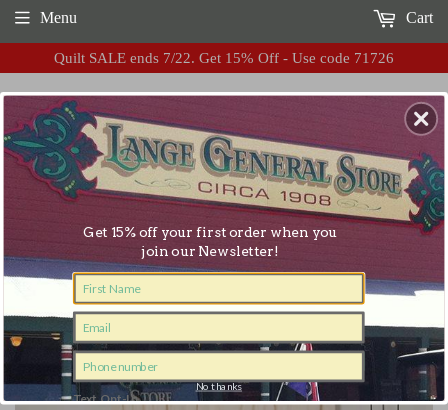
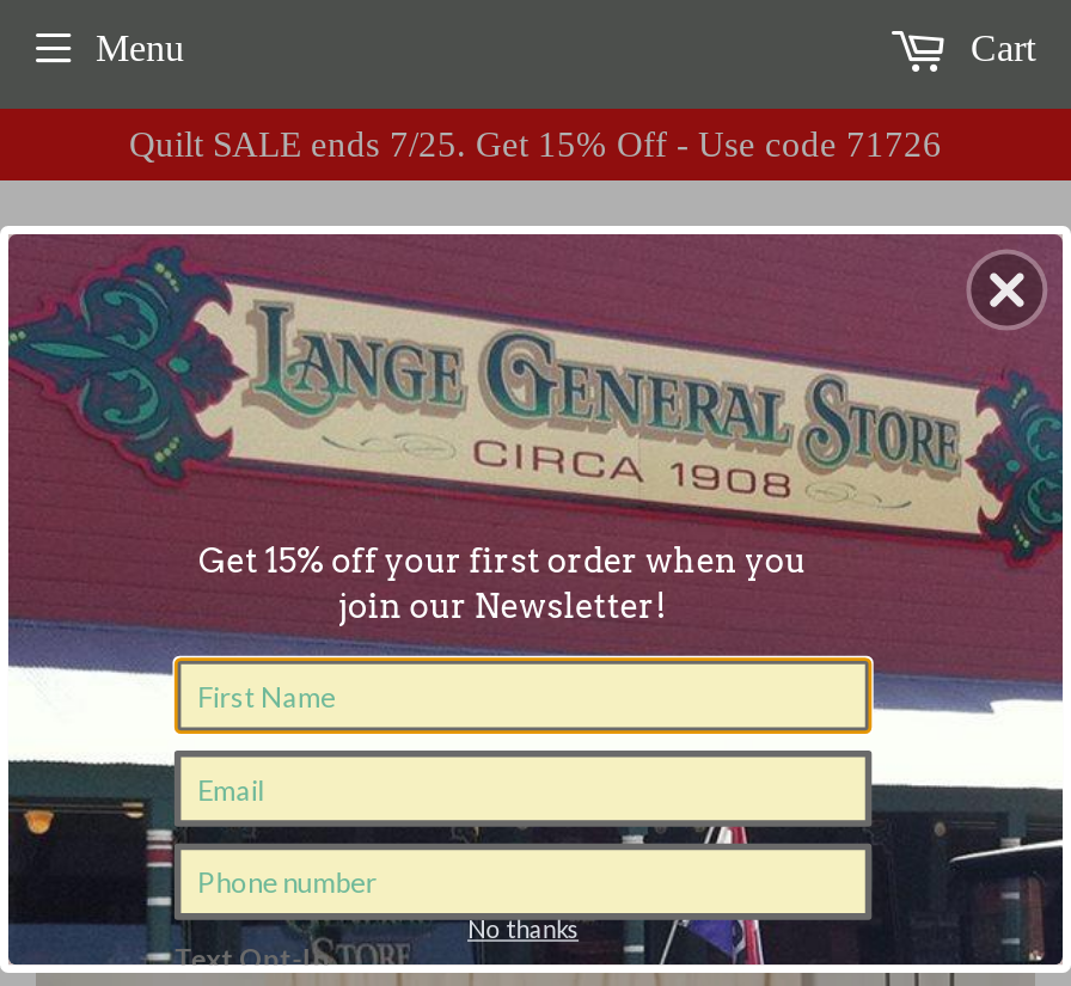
[54,50,394,66] Quilt SALE ends 7/22. Get 15% Off - Use code 71726 -> [129,125,942,164] Quilt SALE ends 7/25. Get 15% Off - Use code 71726

